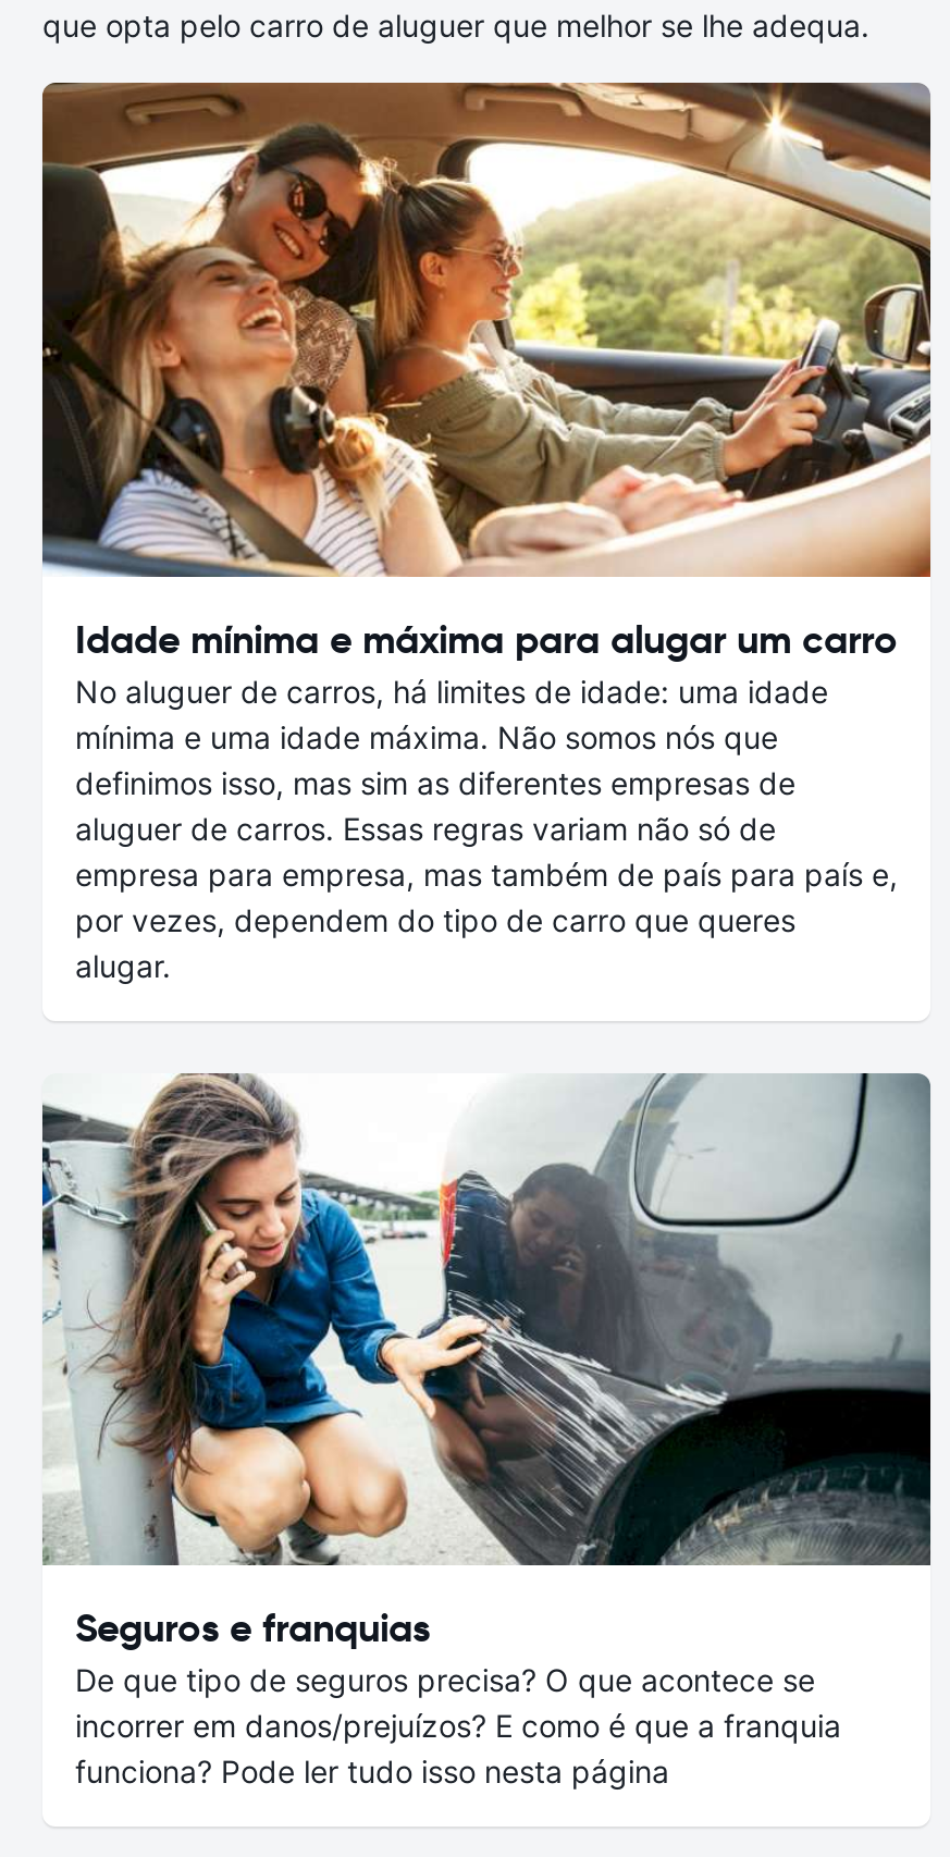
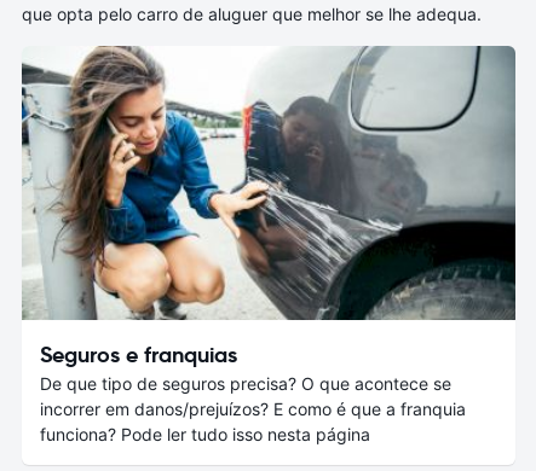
[40,81,933,983] [image] | Idade mínima e máxima para alugar um carro | No aluguer de carros, há limites de idade: uma idade | mínima e uma idade máxima. Não somos nós que | definimos isso, mas sim as diferentes empresas de | aluguer de carros. Essas regras variam não só de | empresa para empresa, mas também de país para país e, | por vezes, dependem do tipo de carro que queres | alugar. -> none

